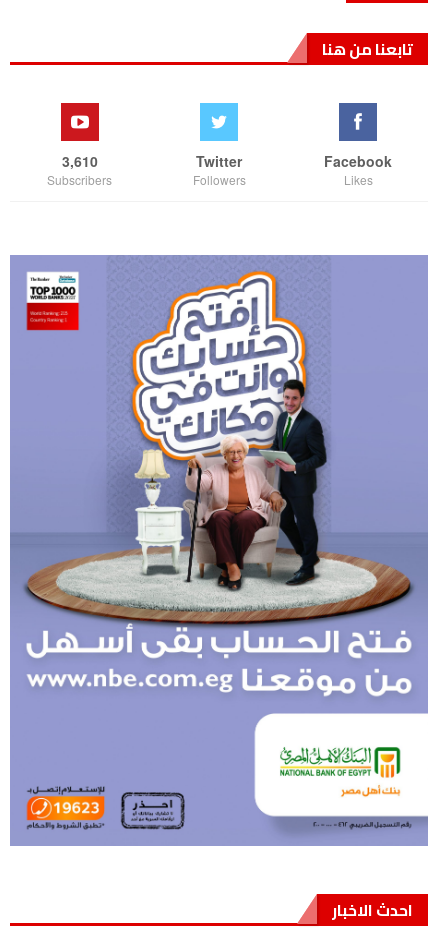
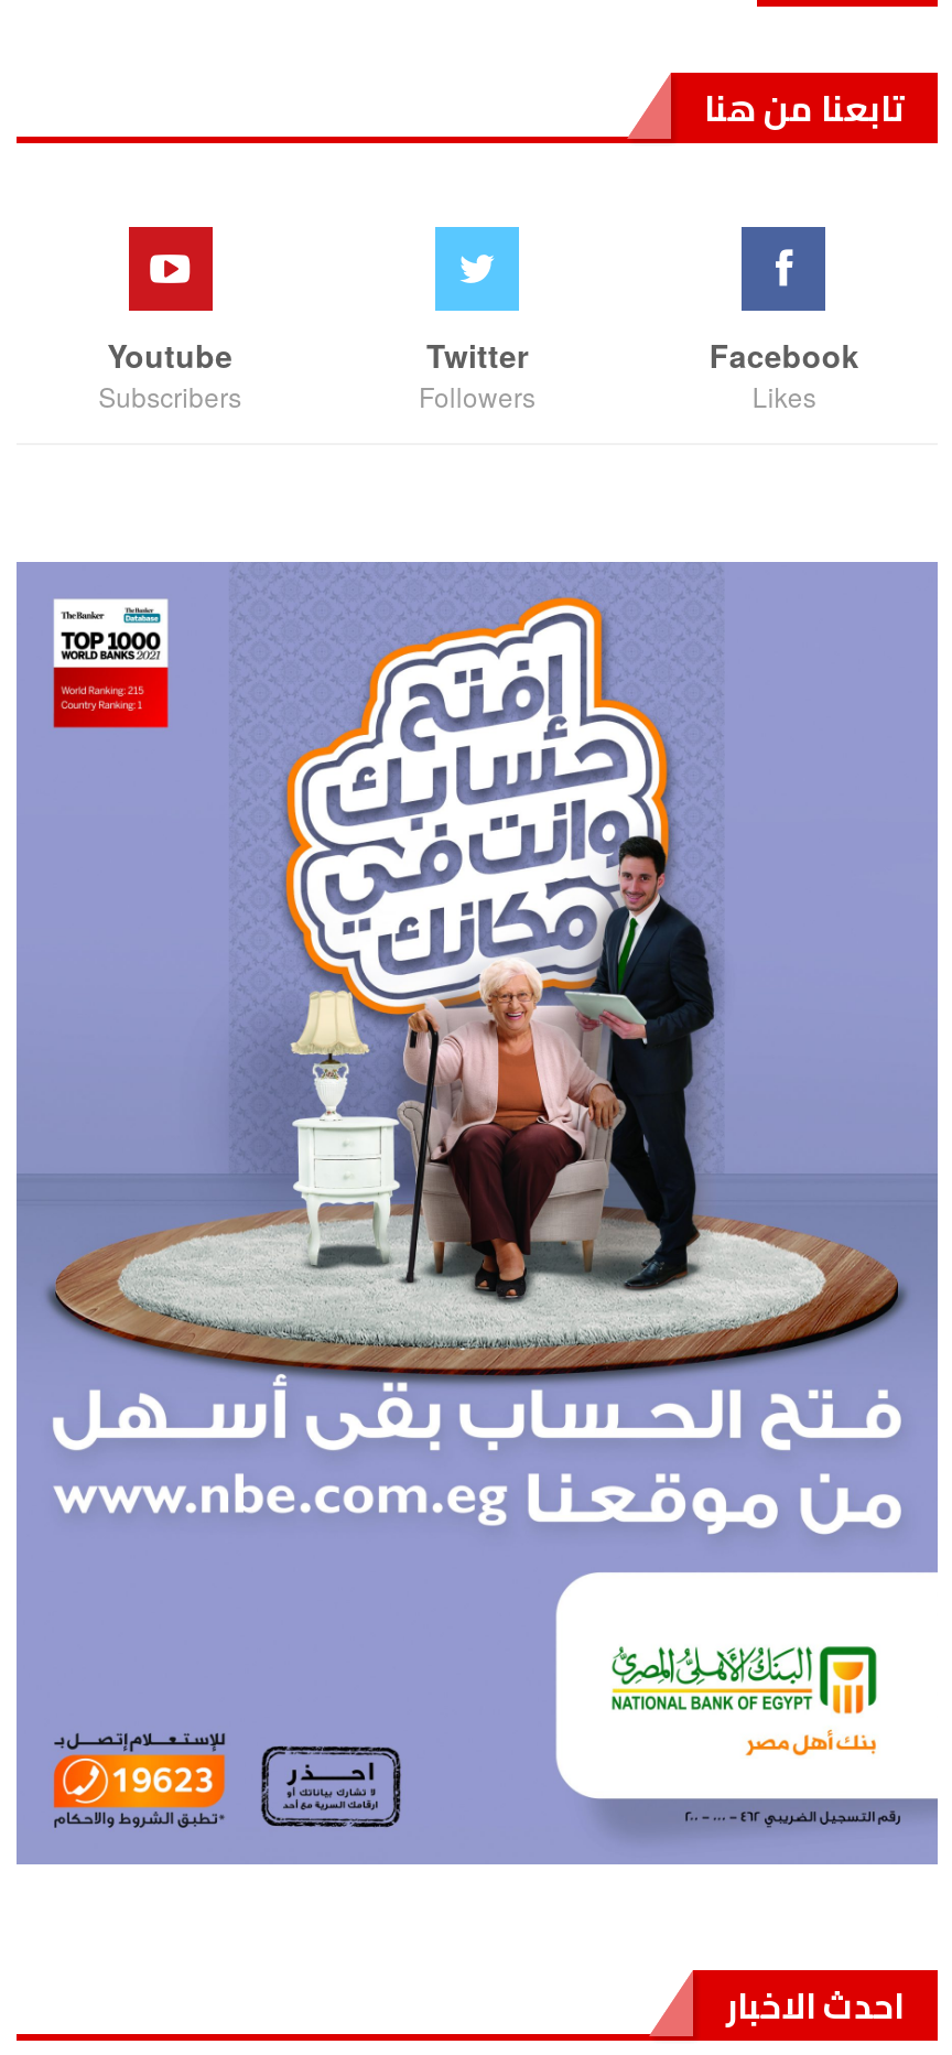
[62,151,98,171] 3,610 -> [107,333,233,377] Youtube

